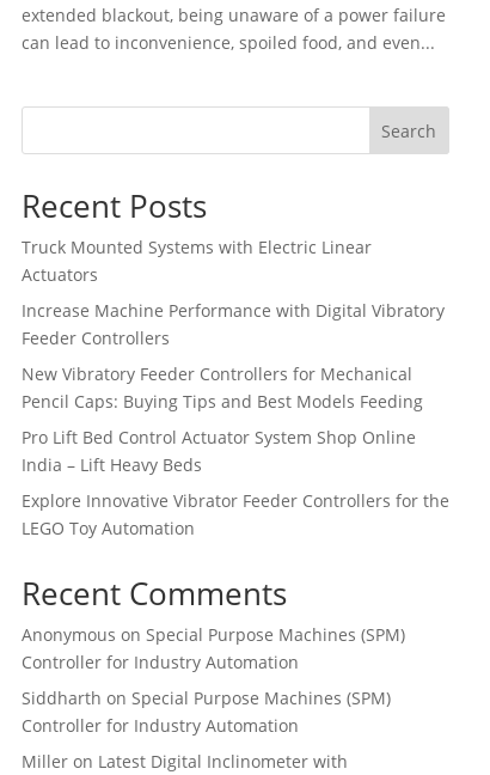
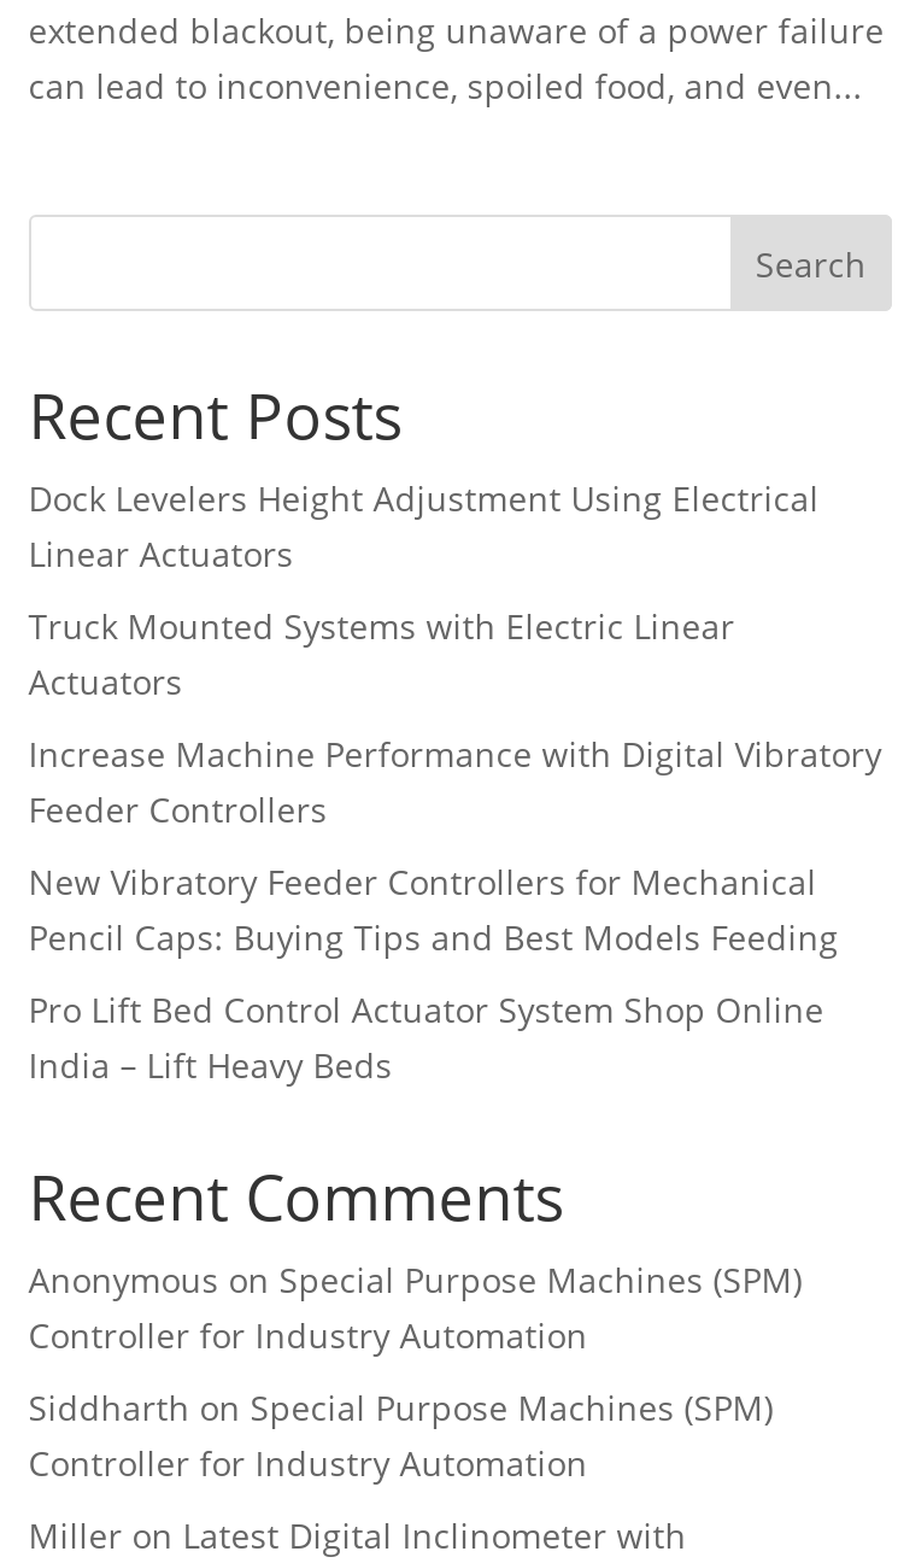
none -> [28,475,819,576] Dock Levelers Height Adjustment Using Electrical | Linear Actuators
moved [21,235,444,476] -> [28,603,882,1087]: Truck Mounted Systems with Electric Linear | Actuators | Increase Machine Performance with Digital Vibratory | Feeder Controllers | New Vibratory Feeder Controllers for Mechanical | Pencil Caps: Buying Tips and Best Models Feeding | Pro Lift Bed Control Actuator System Shop Online | India – Lift Heavy Beds
[21,489,449,539] Explore Innovative Vibrator Feeder Controllers for the | LEGO Toy Automation -> none

